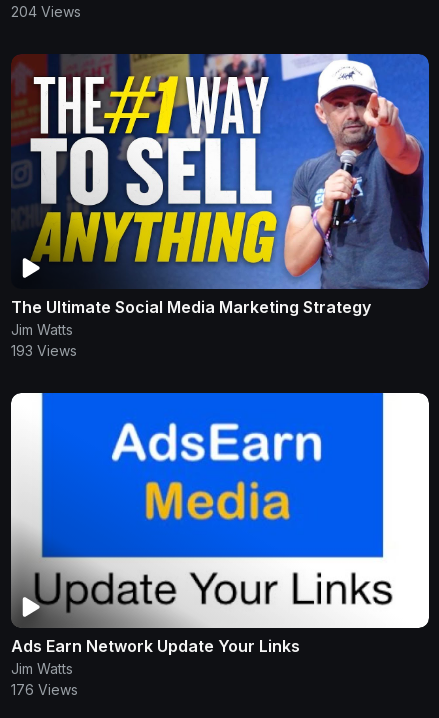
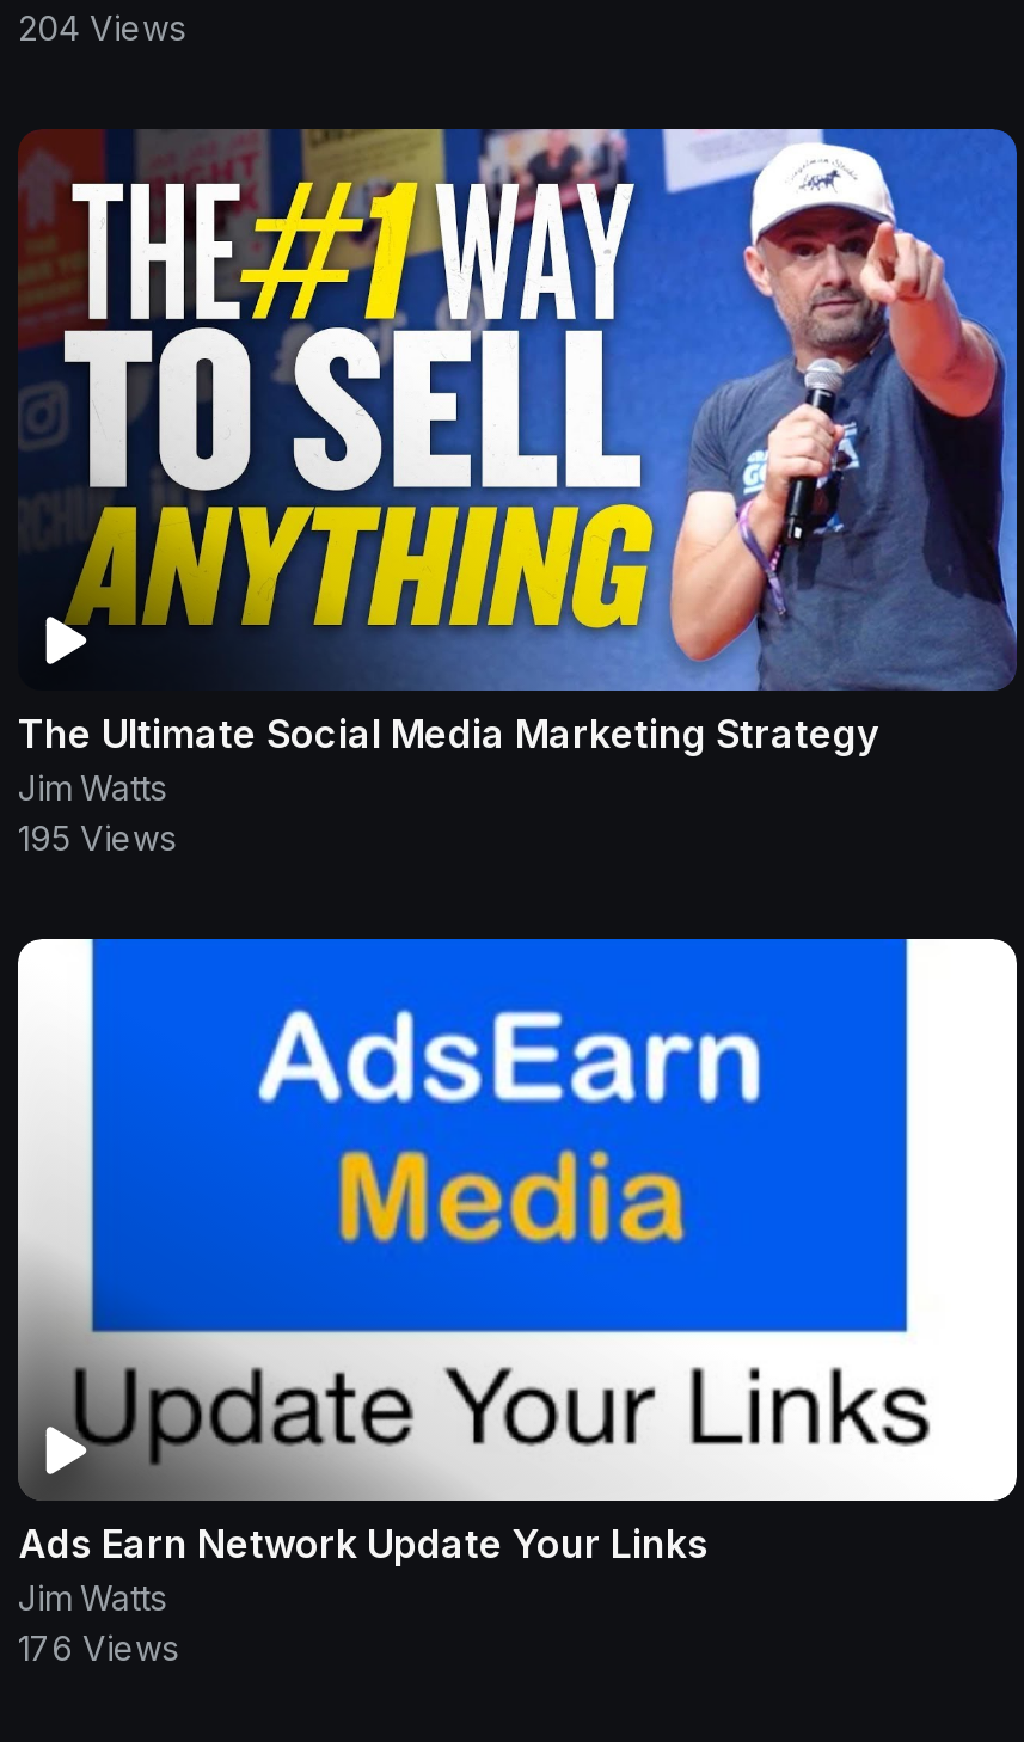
[11,342,77,359] 193 Views -> [18,817,176,857] 195 Views

